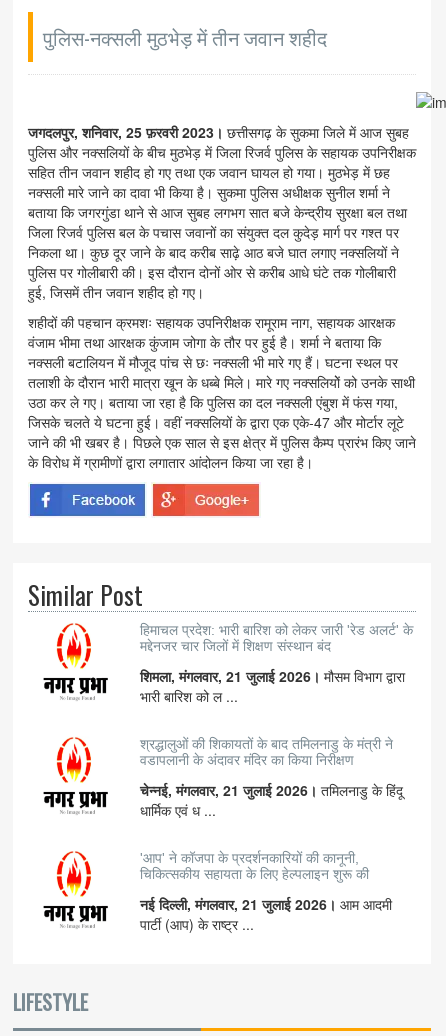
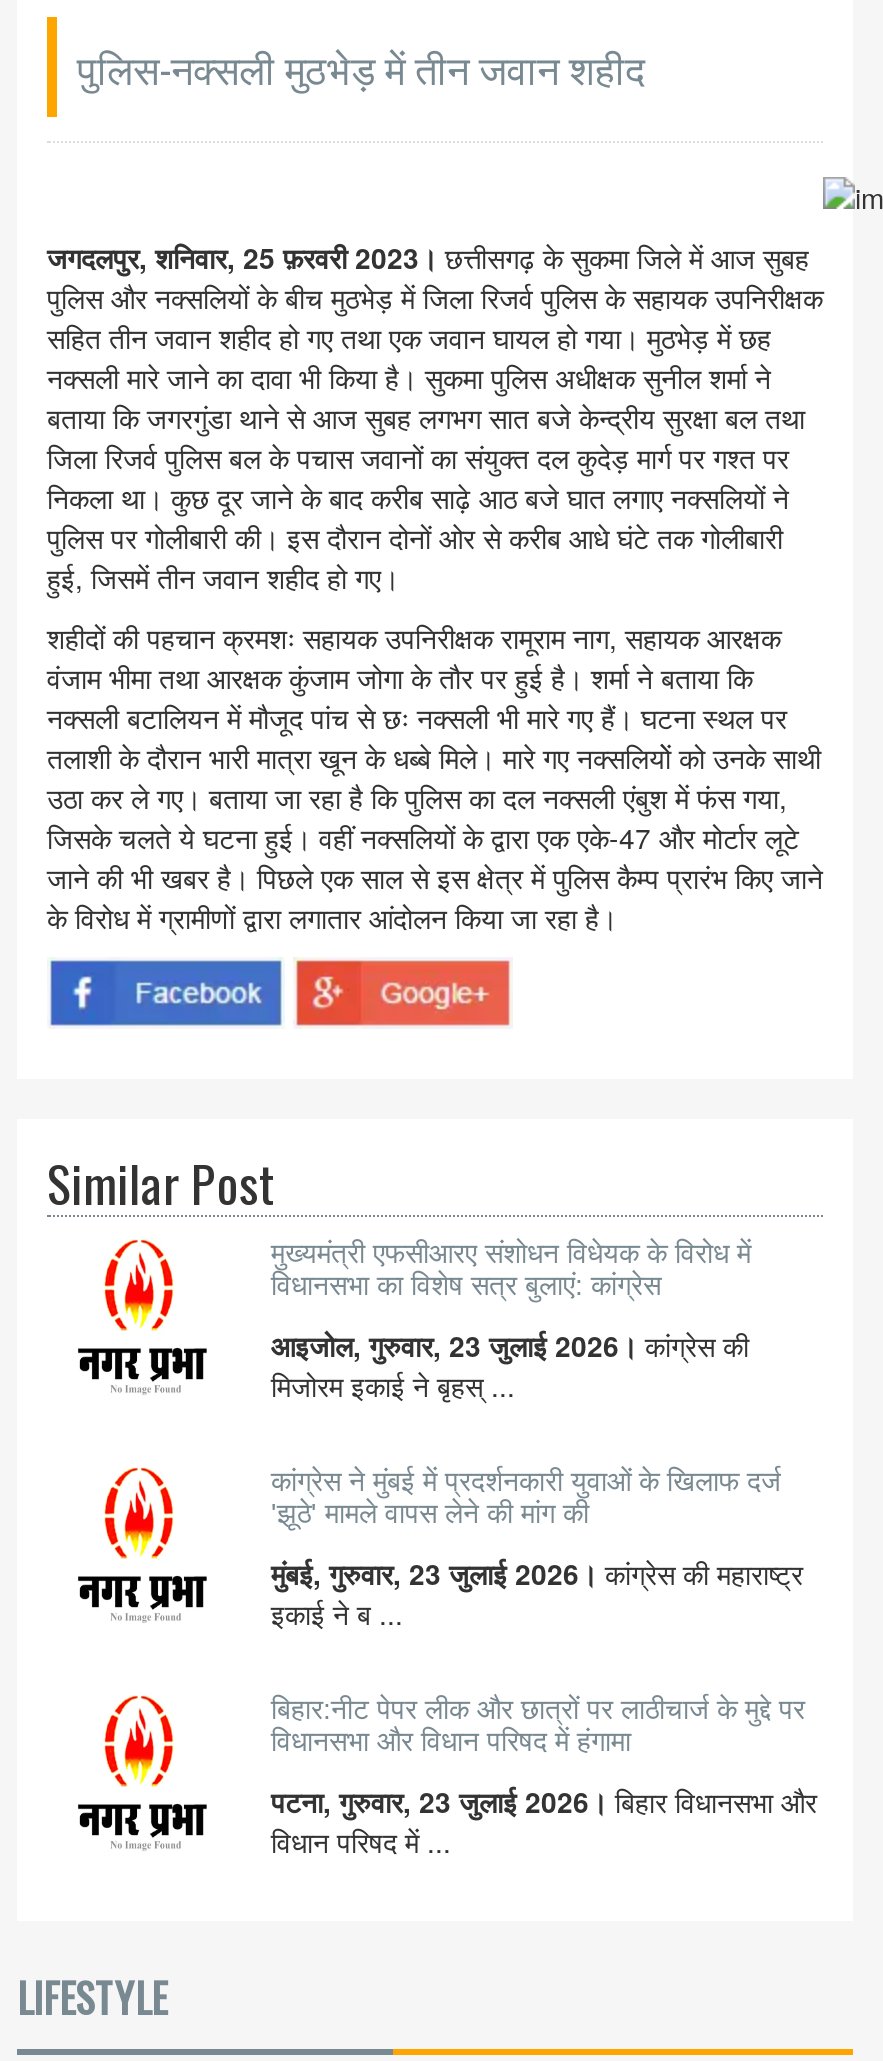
[140,622,413,654] हिमाचल प्रदेश: भारी बारिश को लेकर जारी 'रेड अलर्ट' के | मद्देनजर चार जिलों में शिक्षण संस्थान बंद -> [271,1237,751,1301] मुख्यमंत्री एफसीआरए संशोधन विधेयक के विरोध में | विधानसभा का विशेष सत्र बुलाएं: कांग्रेस
[140,666,405,706] शिमला, मंगलवार, 21 जुलाई 2026। मौसम विभाग द्वारा | भारी बारिश को ल ... -> [271,1325,749,1405] आइजोल, गुरुवार, 23 जुलाई 2026। कांग्रेस की | मिजोरम इकाई ने बृहस् ...
[140,736,393,768] श्रद्धालुओं की शिकायतों के बाद तमिलनाडु के मंत्री ने | वडापलानी के अंदावर मंदिर का किया निरीक्षण -> [271,1465,781,1529] कांग्रेस ने मुंबई में प्रदर्शनकारी युवाओं के खिलाफ दर्ज | 'झूठे' मामले वापस लेने की मांग की
[140,780,403,820] चेन्नई, मंगलवार, 21 जुलाई 2026। तमिलनाडु के हिंदू | धार्मिक एवं ध ... -> [271,1553,803,1633] मुंबई, गुरुवार, 23 जुलाई 2026। कांग्रेस की महाराष्ट्र | इकाई ने ब ...
[140,850,369,882] 'आप' ने कॉजपा के प्रदर्शनकारियों की कानूनी, | चिकित्सकीय सहायता के लिए हेल्पलाइन शुरू की -> [271,1693,805,1757] बिहार:नीट पेपर लीक और छात्रों पर लाठीचार्ज के मुद्दे पर | विधानसभा और विधान परिषद में हंगामा
[140,894,392,934] नई दिल्ली, मंगलवार, 21 जुलाई 2026। आम आदमी | पार्टी (आप) के राष्ट्र ... -> [271,1781,817,1861] पटना, गुरुवार, 23 जुलाई 2026। बिहार विधानसभा और | विधान परिषद में ...

